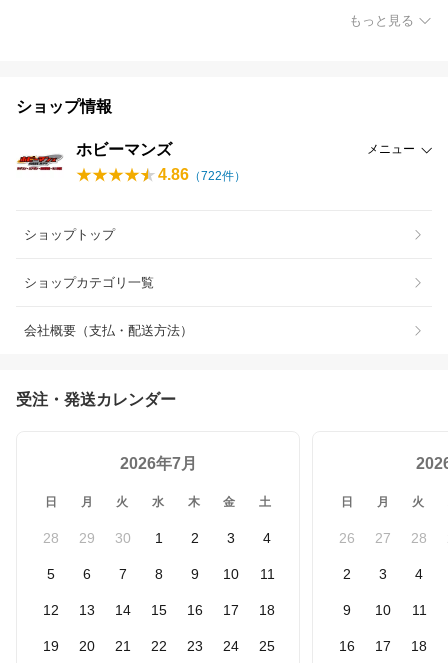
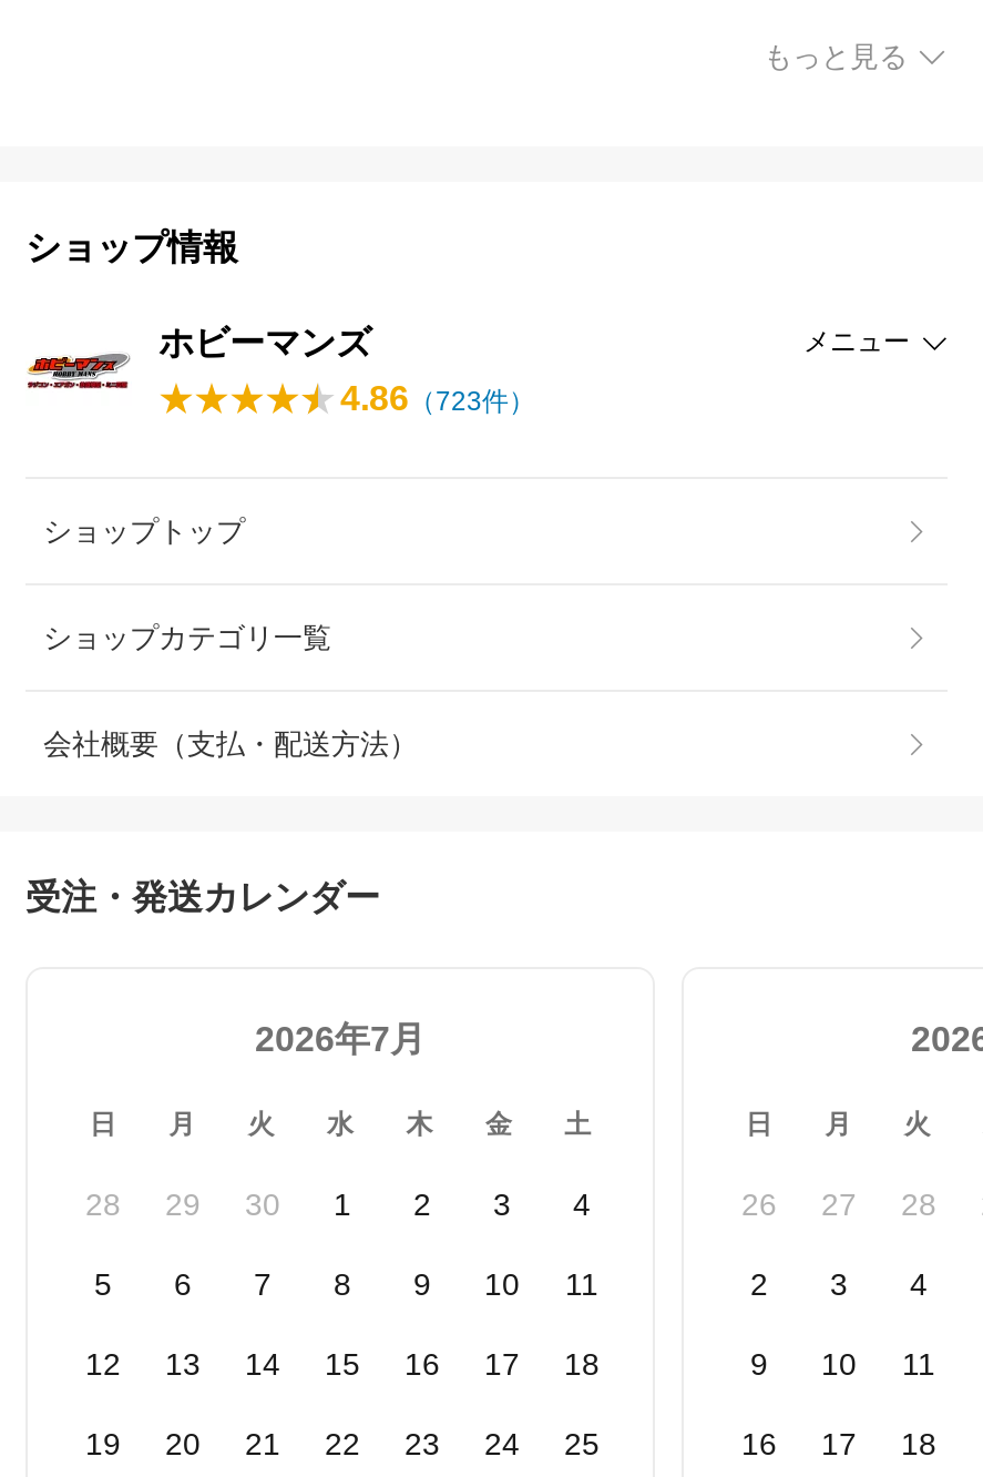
[158,166,246,183] 4.86（722件） -> [340,379,535,417] 4.86（723件）

